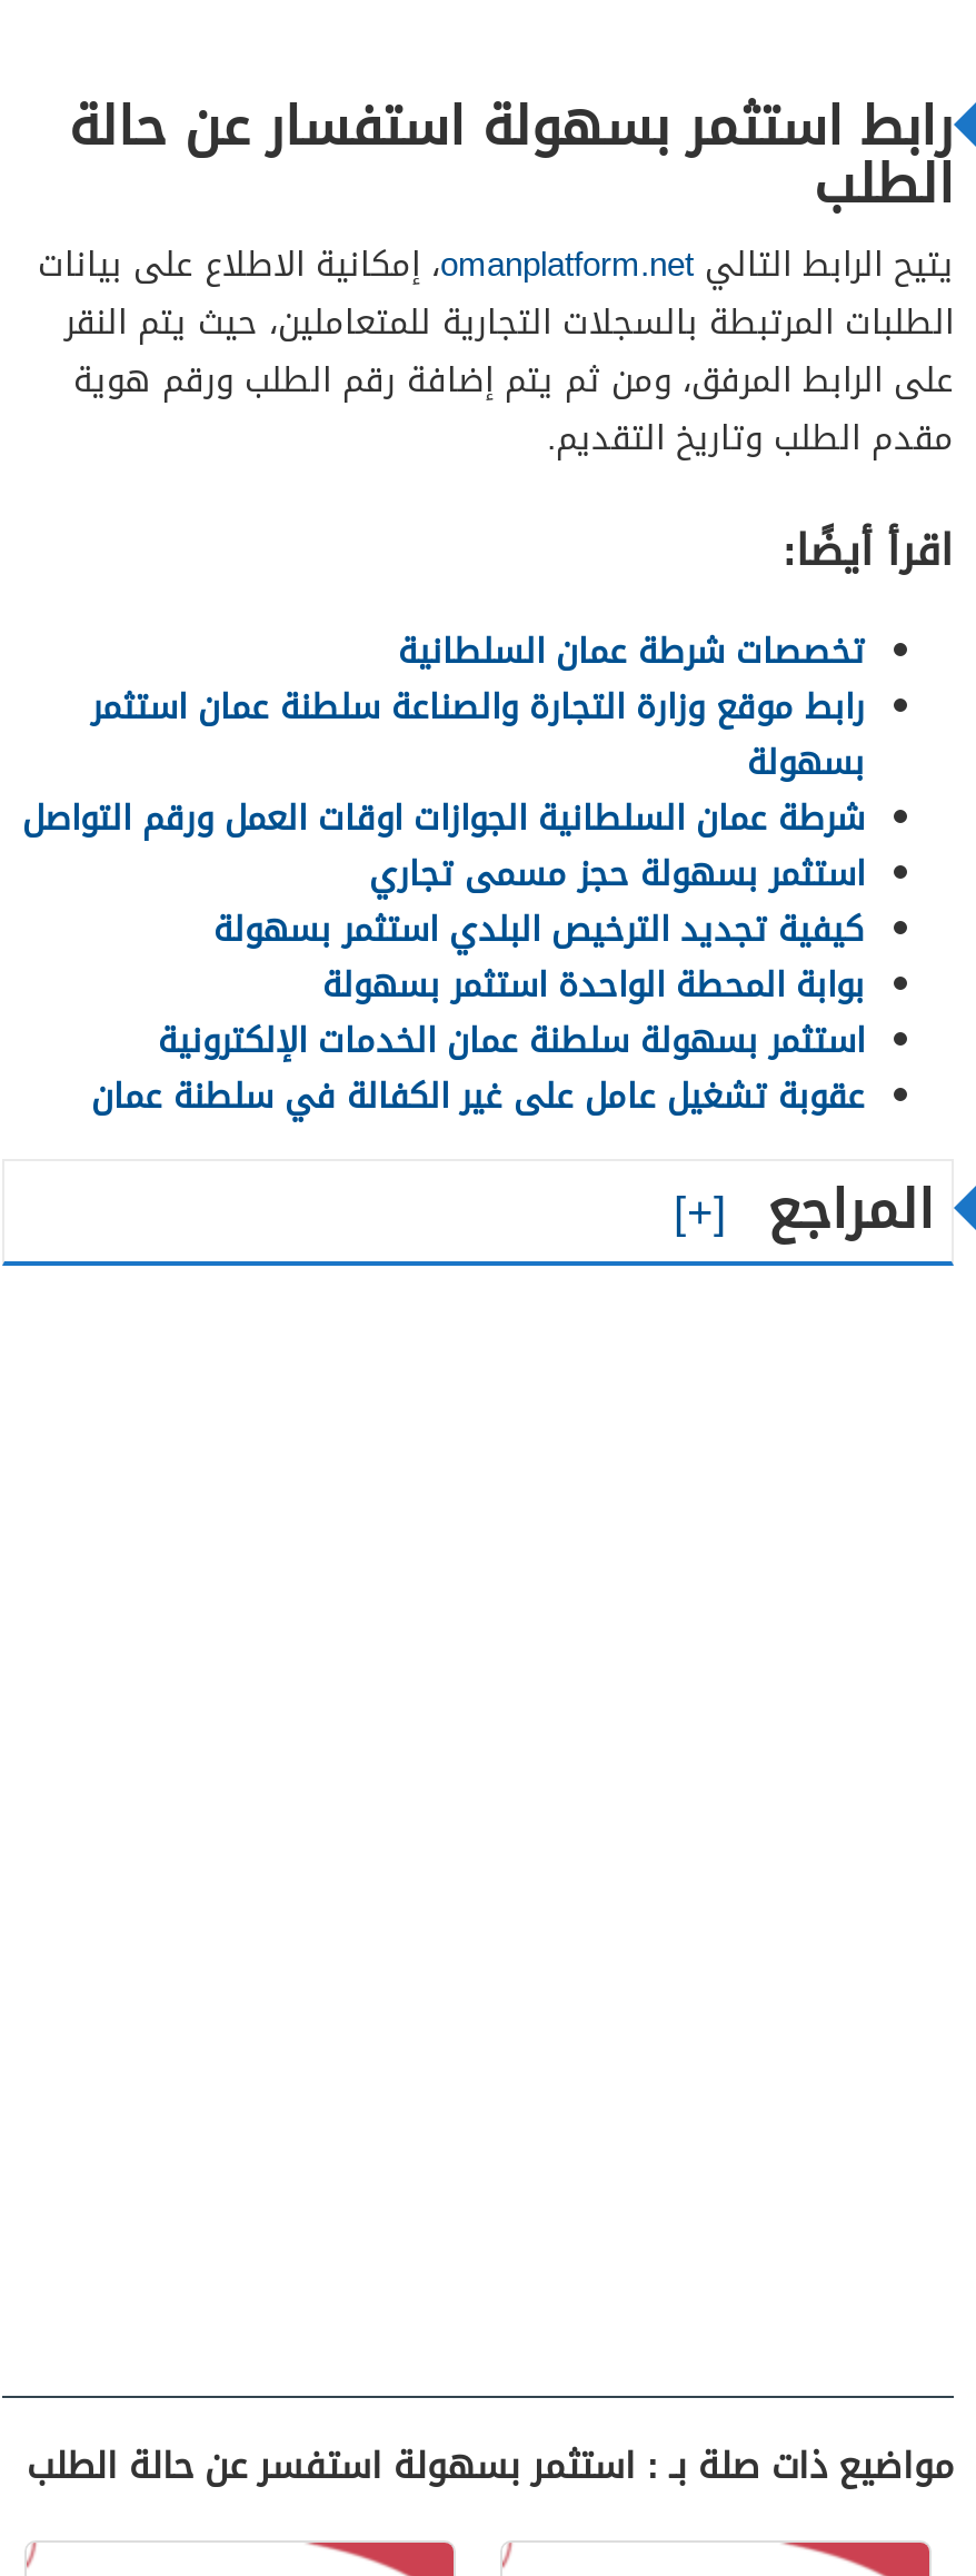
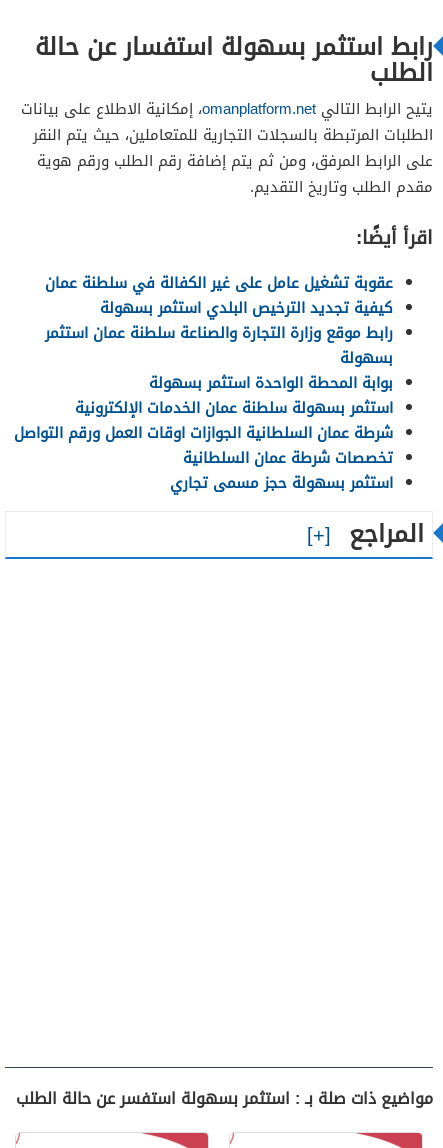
moved [398,620,865,682] -> [183,444,393,472]: تخصصات شرطة عمان السلطانية
moved [91,676,865,794] -> [45,319,393,372]: رابط موقع وزارة التجارة والصناعة سلطنة عمان استثمر | بسهولة
moved [22,787,865,849] -> [14,419,393,447]: شرطة عمان السلطانية الجوازات اوقات العمل ورقم التواصل
moved [369,843,865,905] -> [170,469,393,497]: استثمر بسهولة حجز مسمى تجاري
moved [213,898,865,961] -> [100,294,393,322]: كيفية تجديد الترخيص البلدي استثمر بسهولة
moved [158,954,865,1072] -> [75,369,393,422]: بوابة المحطة الواحدة استثمر بسهولة | استثمر بسهولة سلطنة عمان الخدمات الإلكترونية
moved [91,1065,865,1127] -> [45,269,393,297]: عقوبة تشغيل عامل على غير الكفالة في سلطنة عمان

